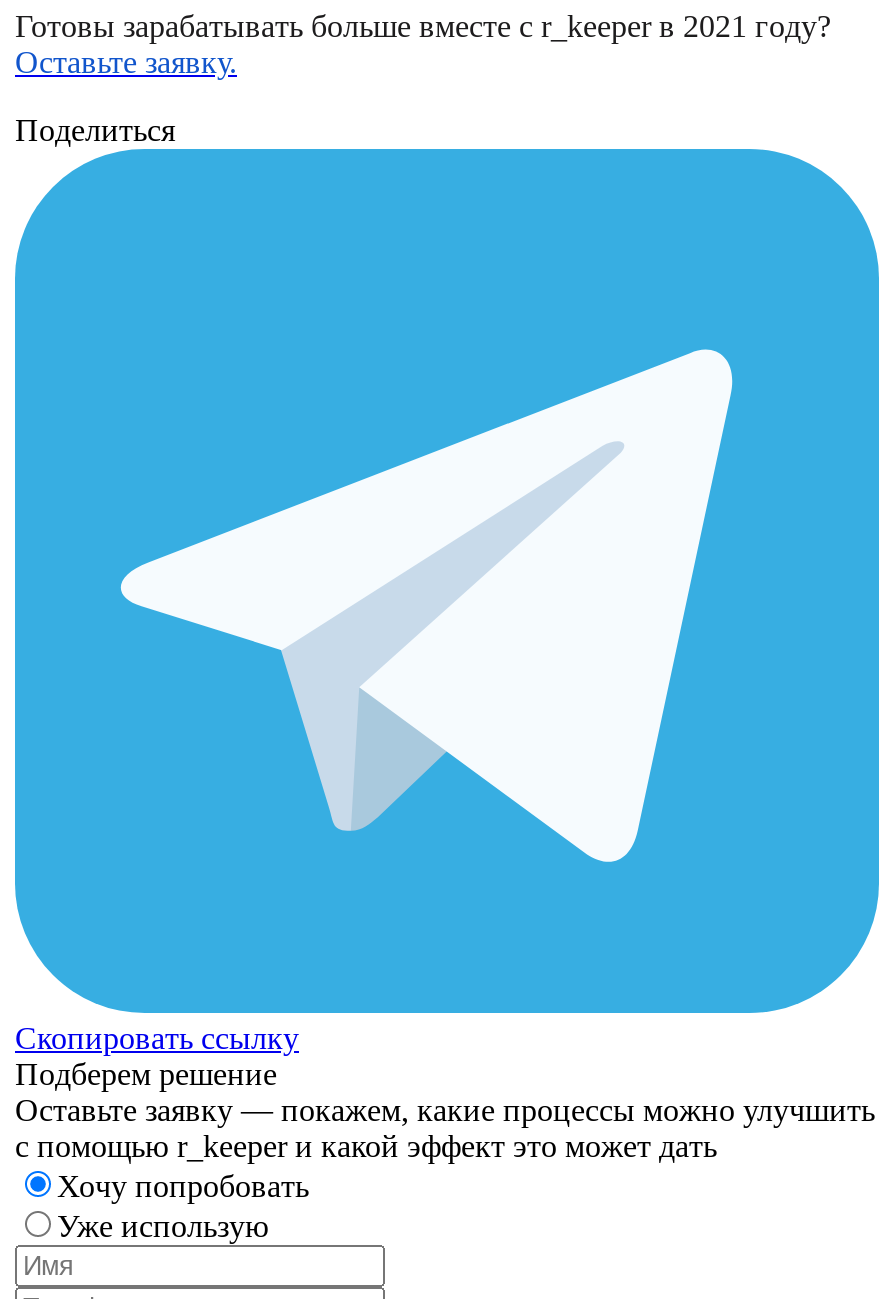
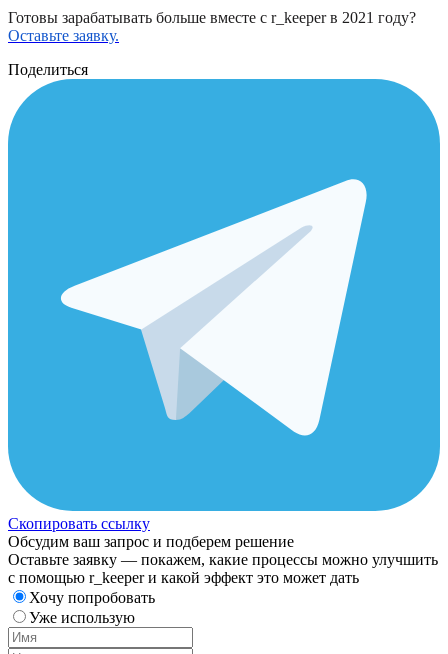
[15,1057,277,1091] Подберем решение -> [8,533,294,550] Обсудим ваш запрос и подберем решение

